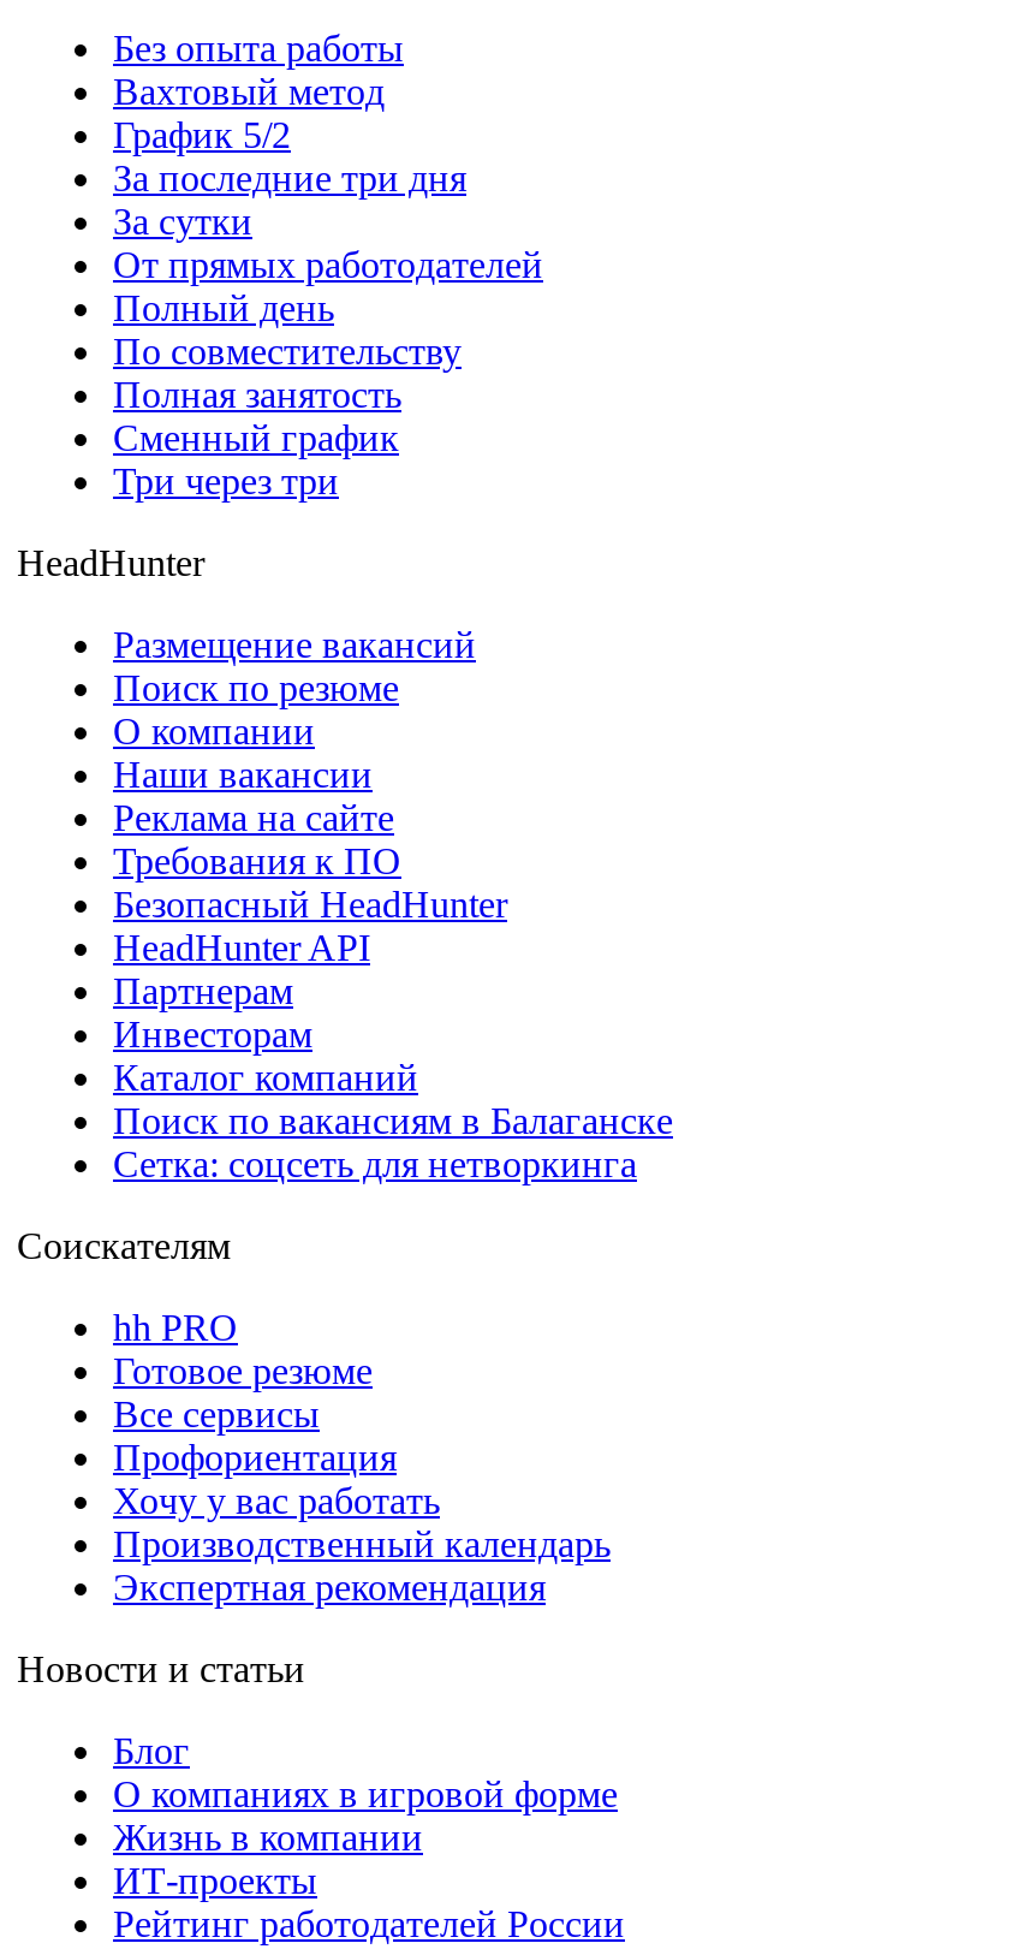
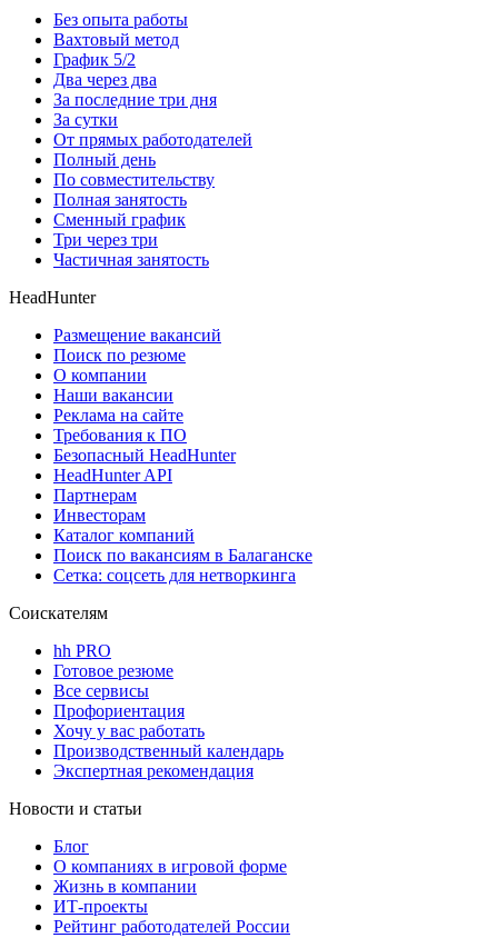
none -> [53,70,157,89] Два через два
none -> [53,250,209,269] Частичная занятость

